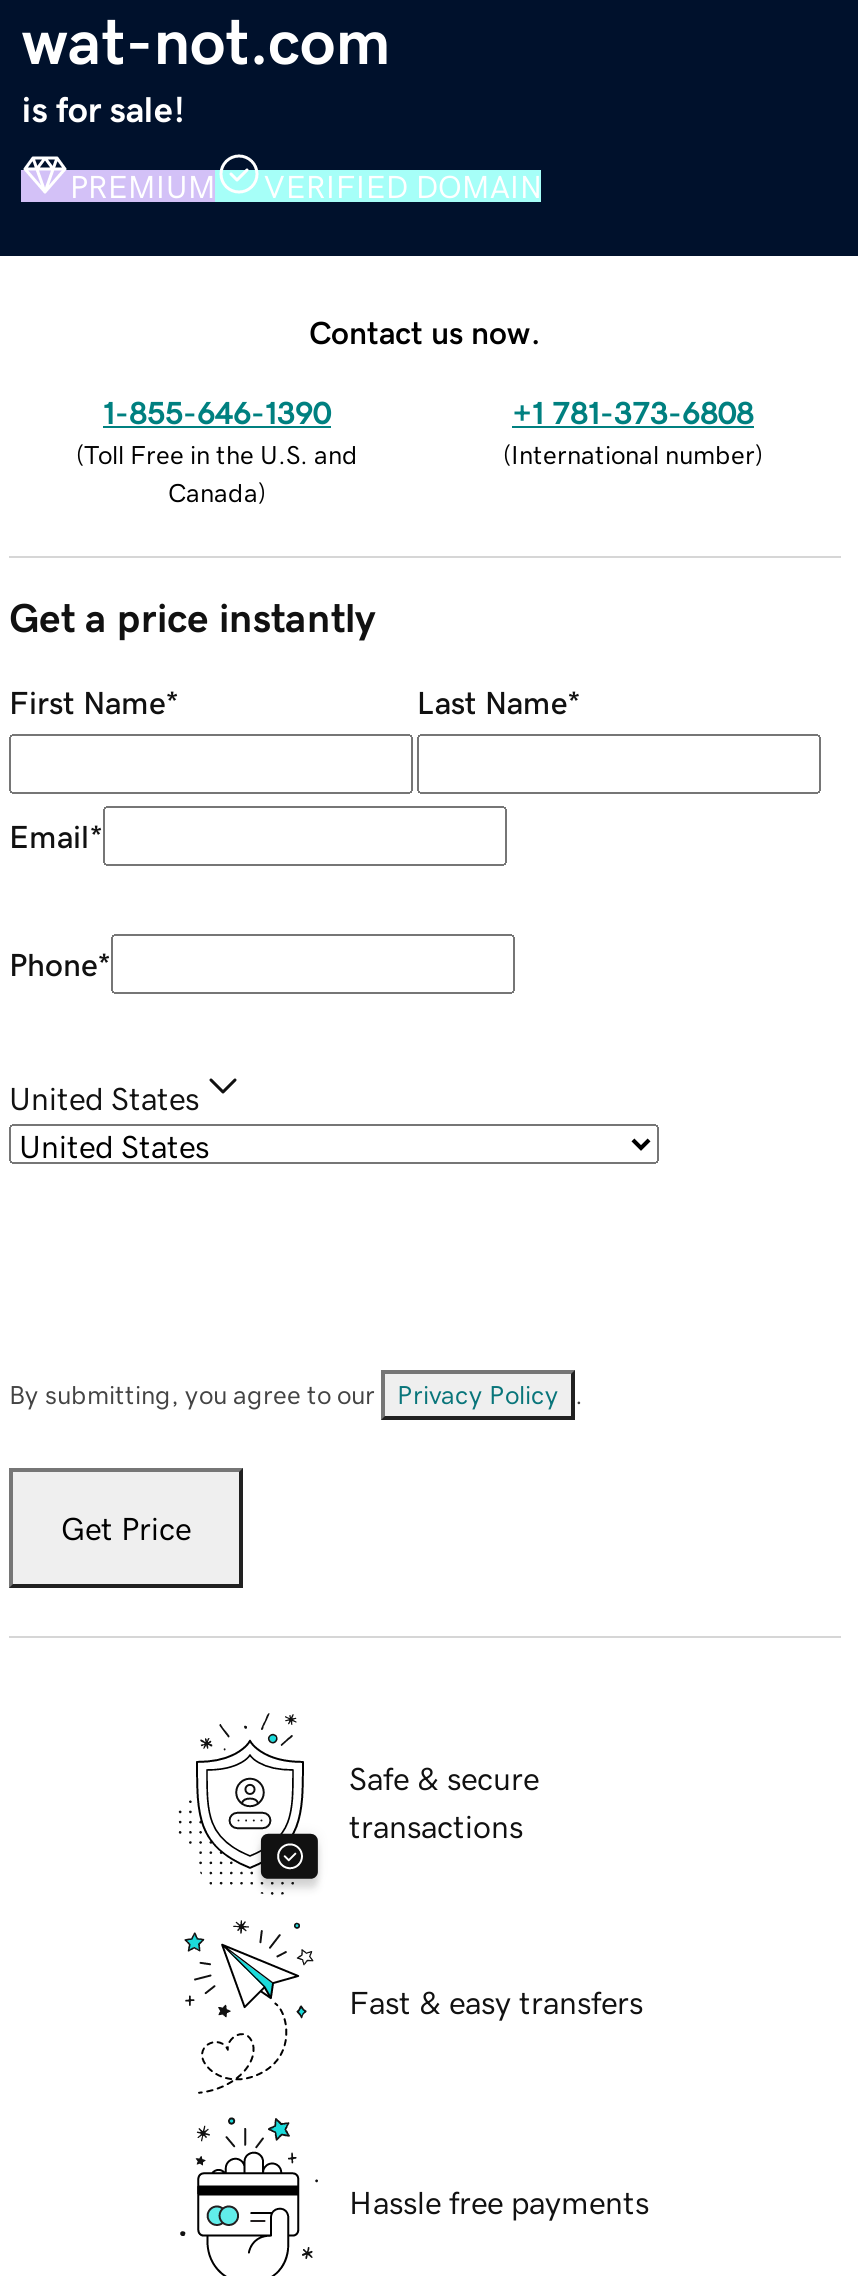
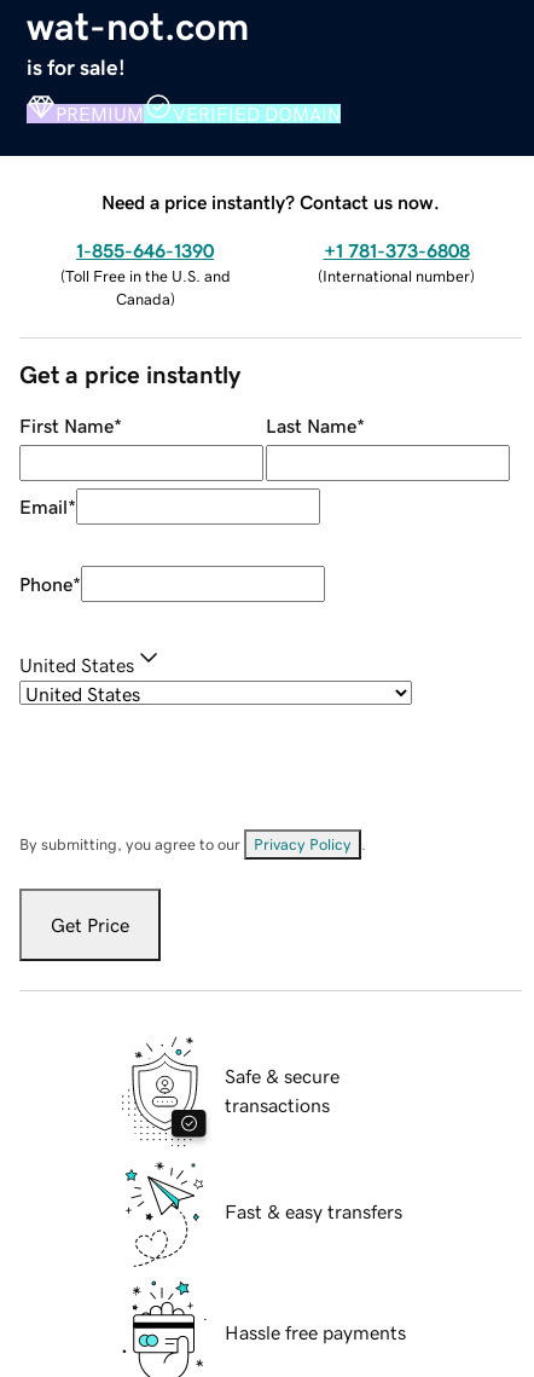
[309,315,541,347] Contact us now. -> [101,192,440,211] Need a price instantly? Contact us now.

